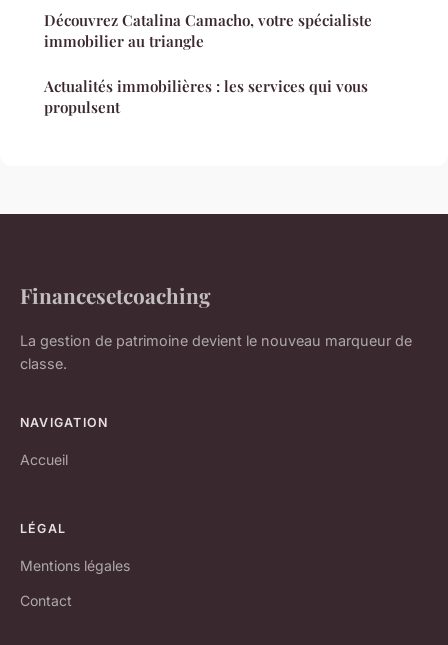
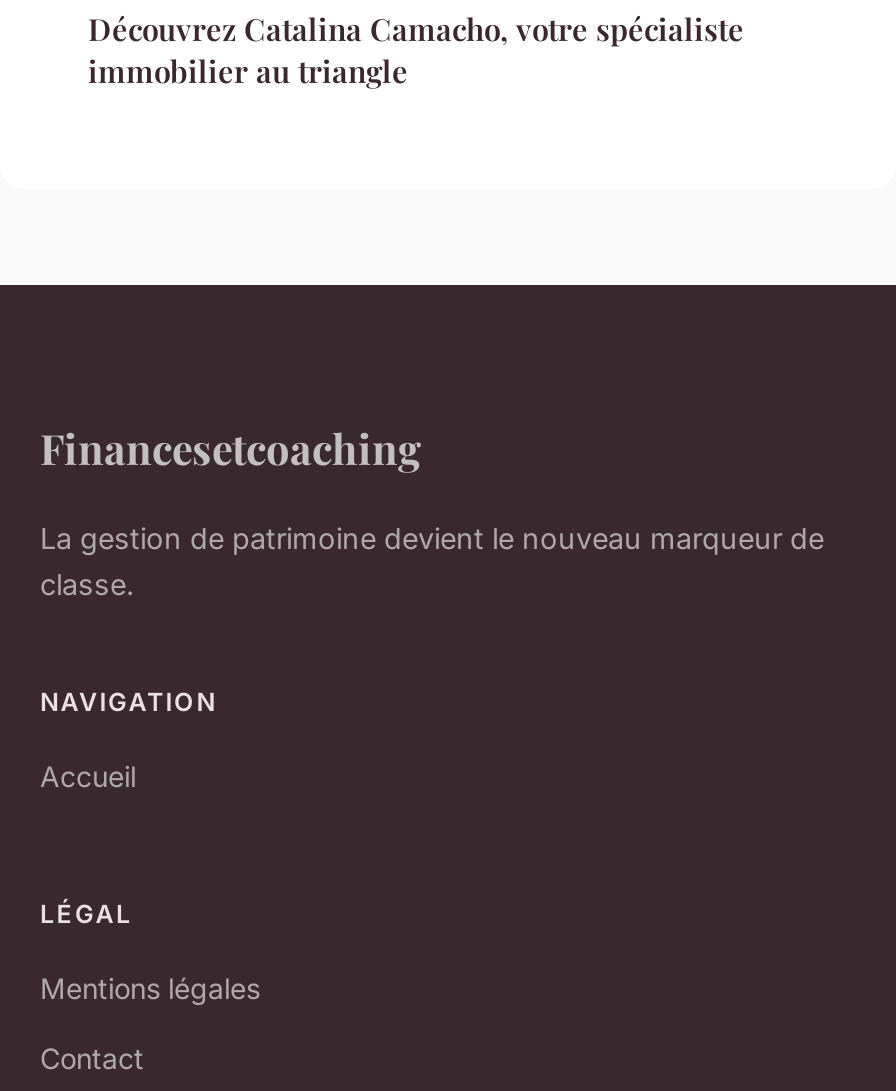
[44,76,368,117] Actualités immobilières : les services qui vous | propulsent -> none

